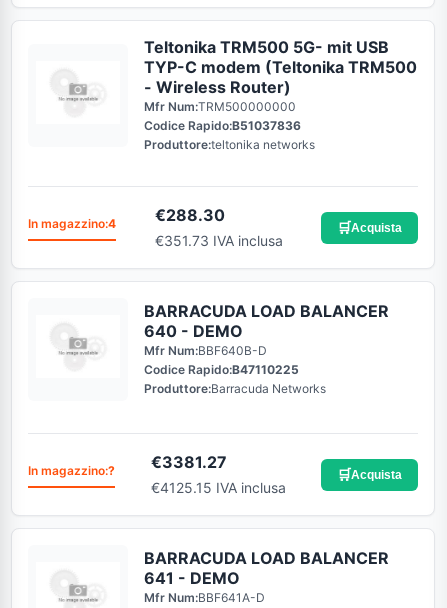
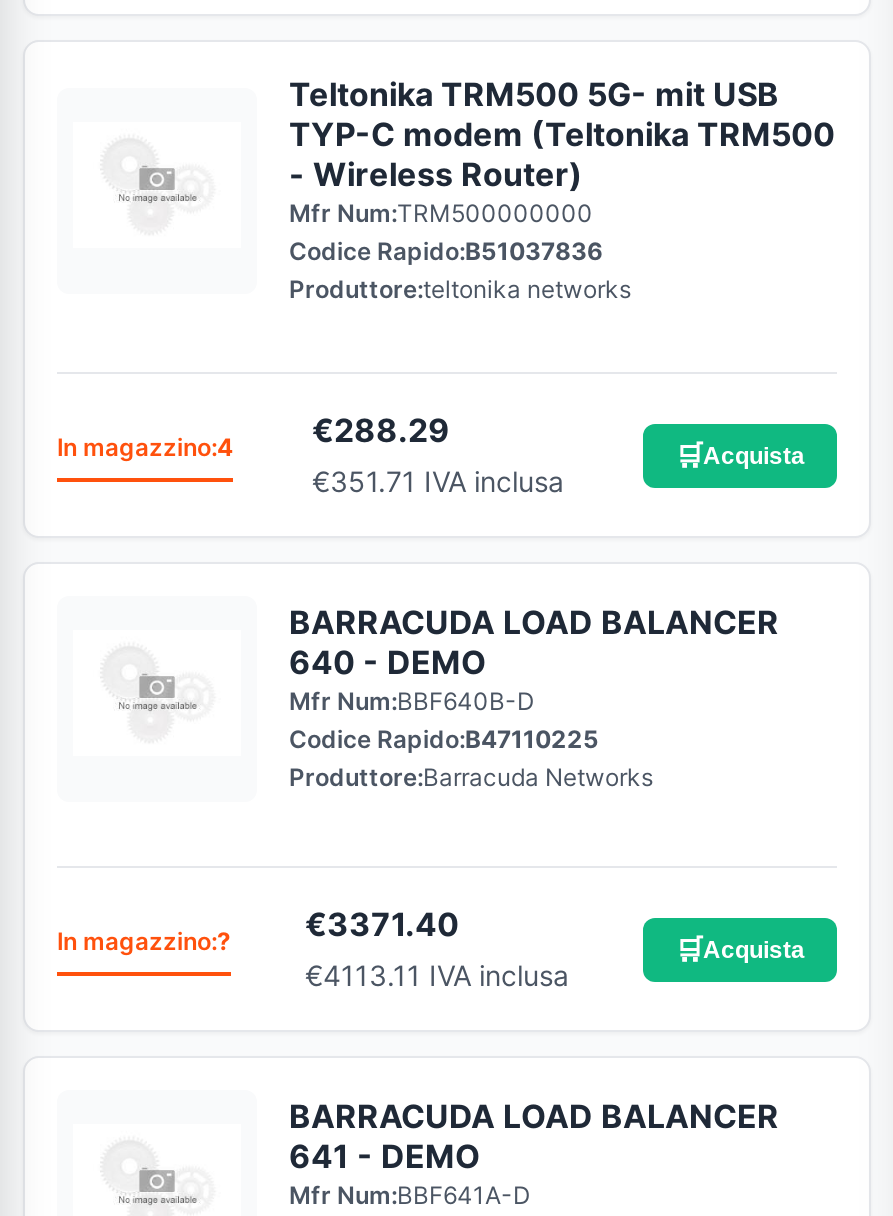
[154,205,224,225] €288.30 -> [312,411,450,451] €288.29
[154,232,282,249] €351.73 IVA inclusa -> [312,465,564,499] €351.71 IVA inclusa
[150,452,226,472] €3381.27 -> [305,905,459,945] €3371.40
[150,479,285,496] €4125.15 IVA inclusa -> [305,959,569,993] €4113.11 IVA inclusa

